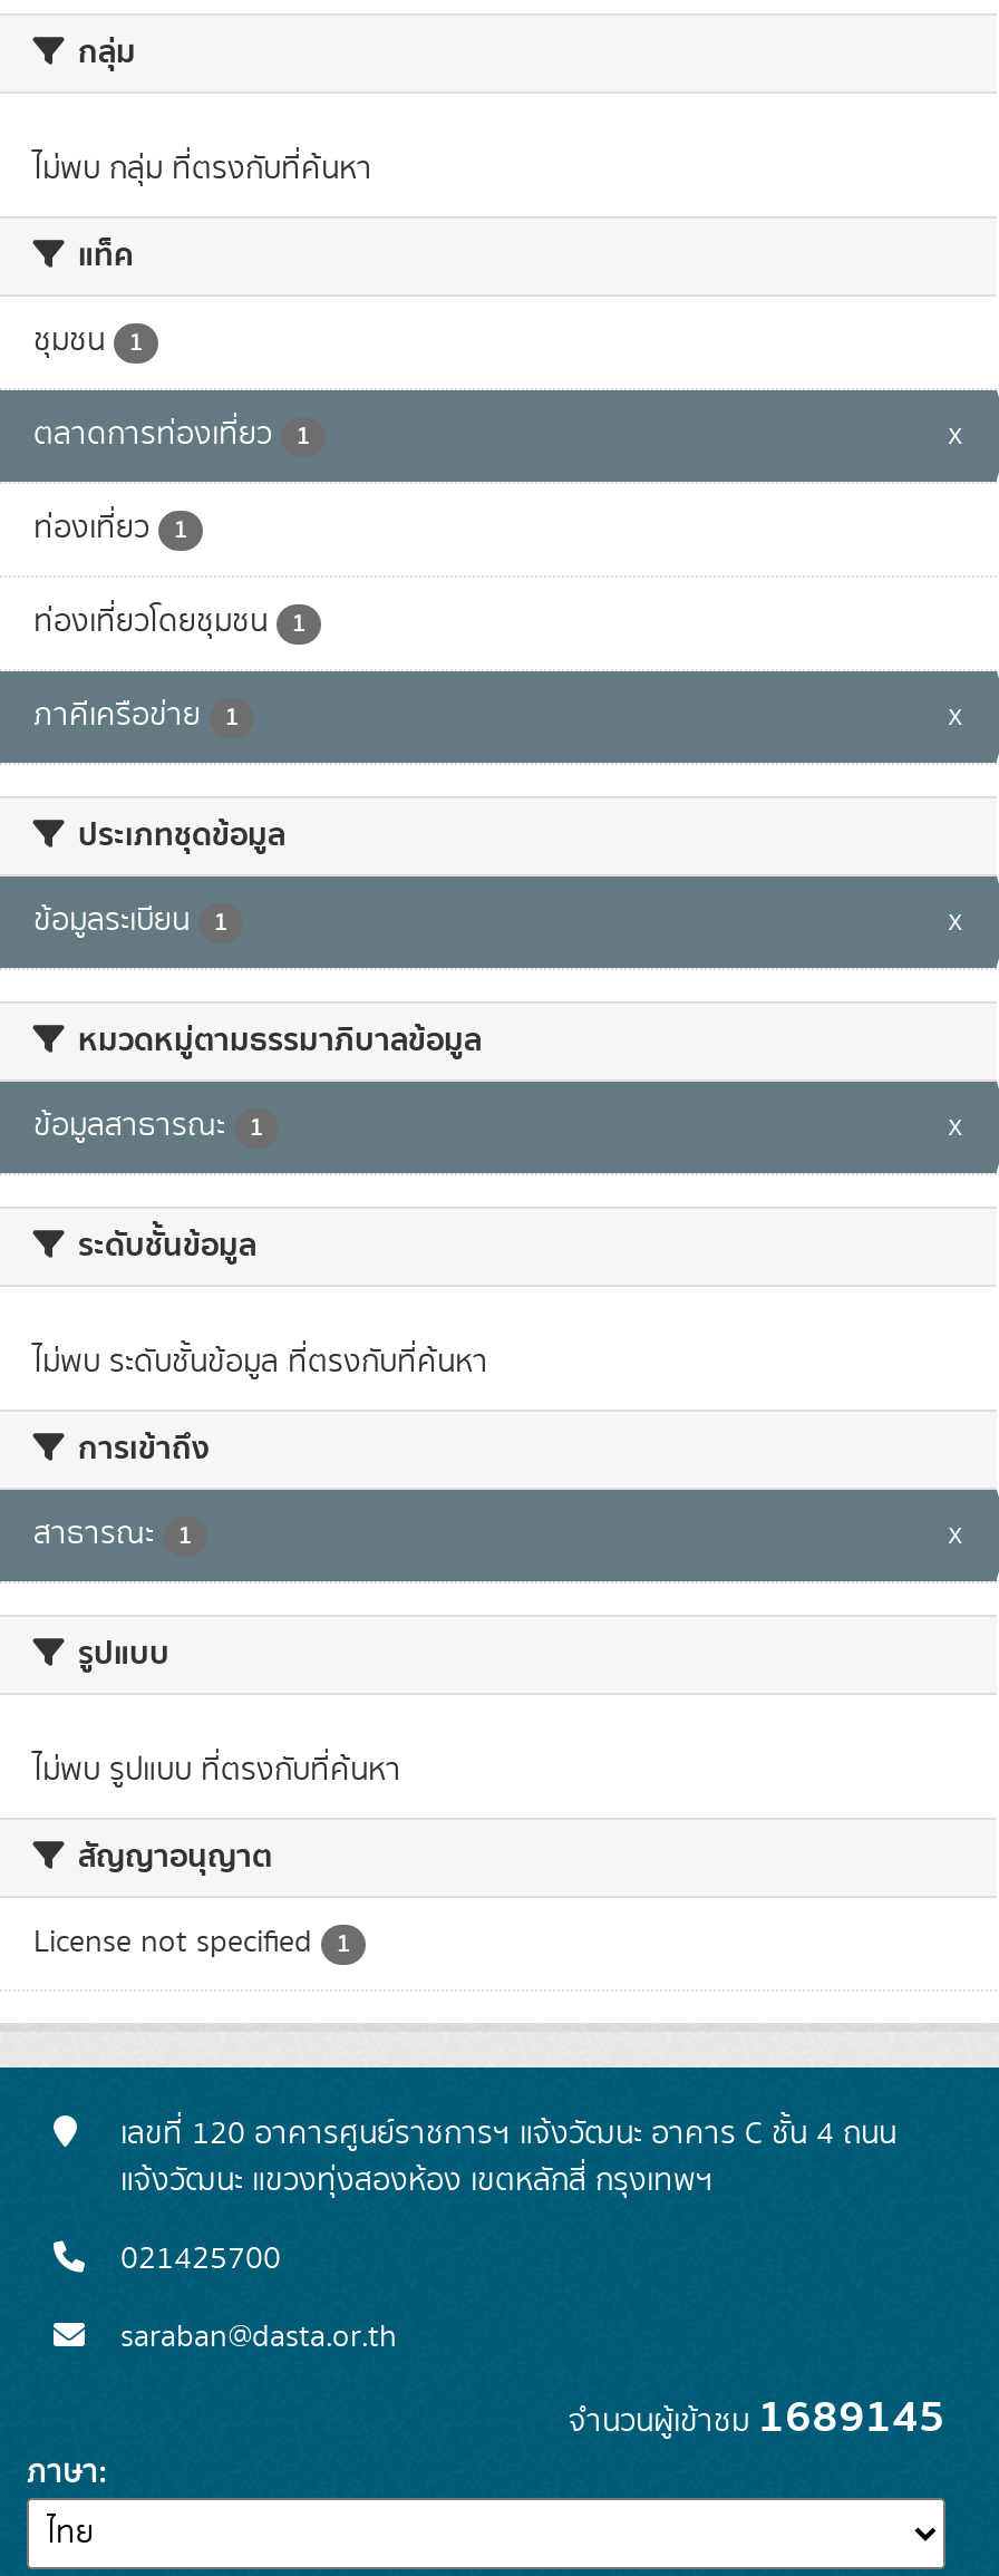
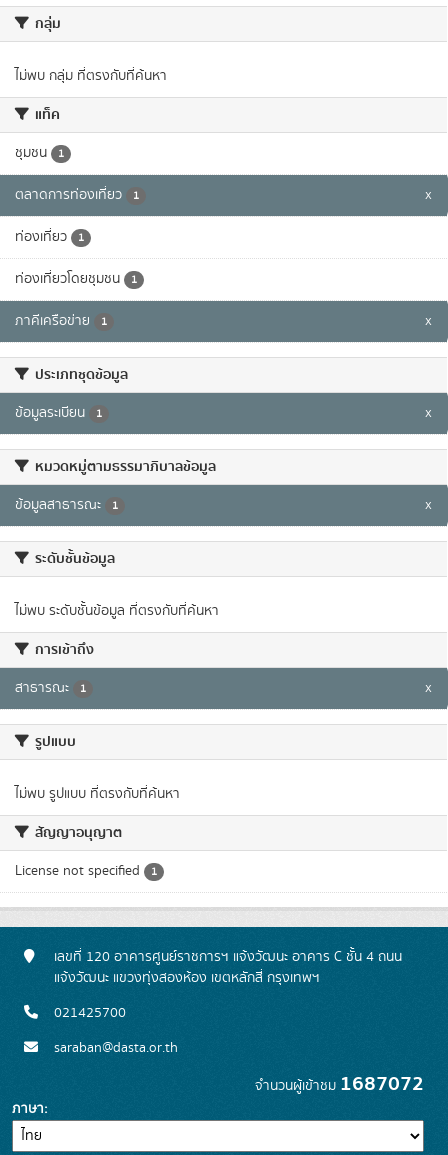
[569,2382,945,2453] จำนวนผู้เข้าชม1689145 -> [255,1068,424,1100] จำนวนผู้เข้าชม1687072

